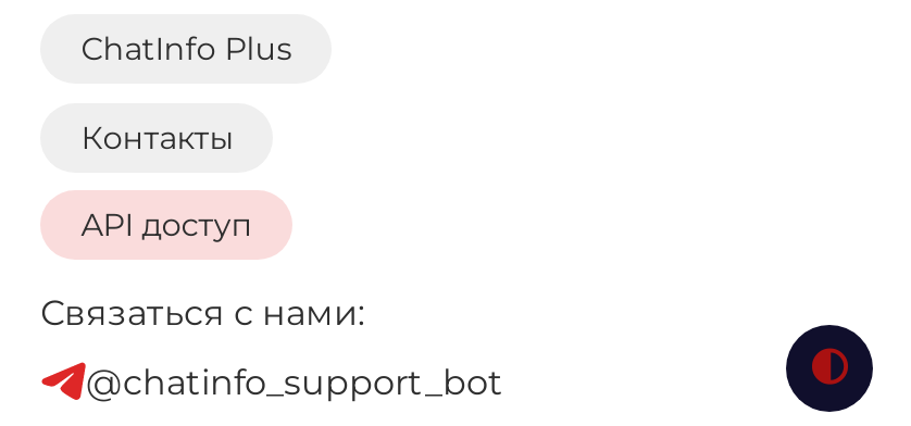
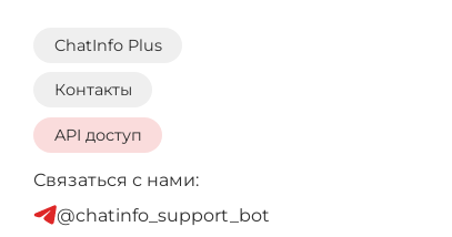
[784,322,875,415] [image] -> none

